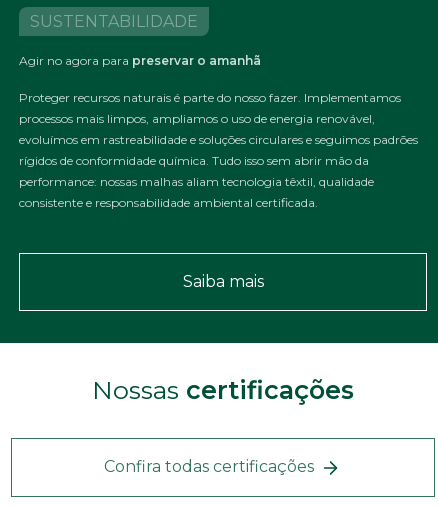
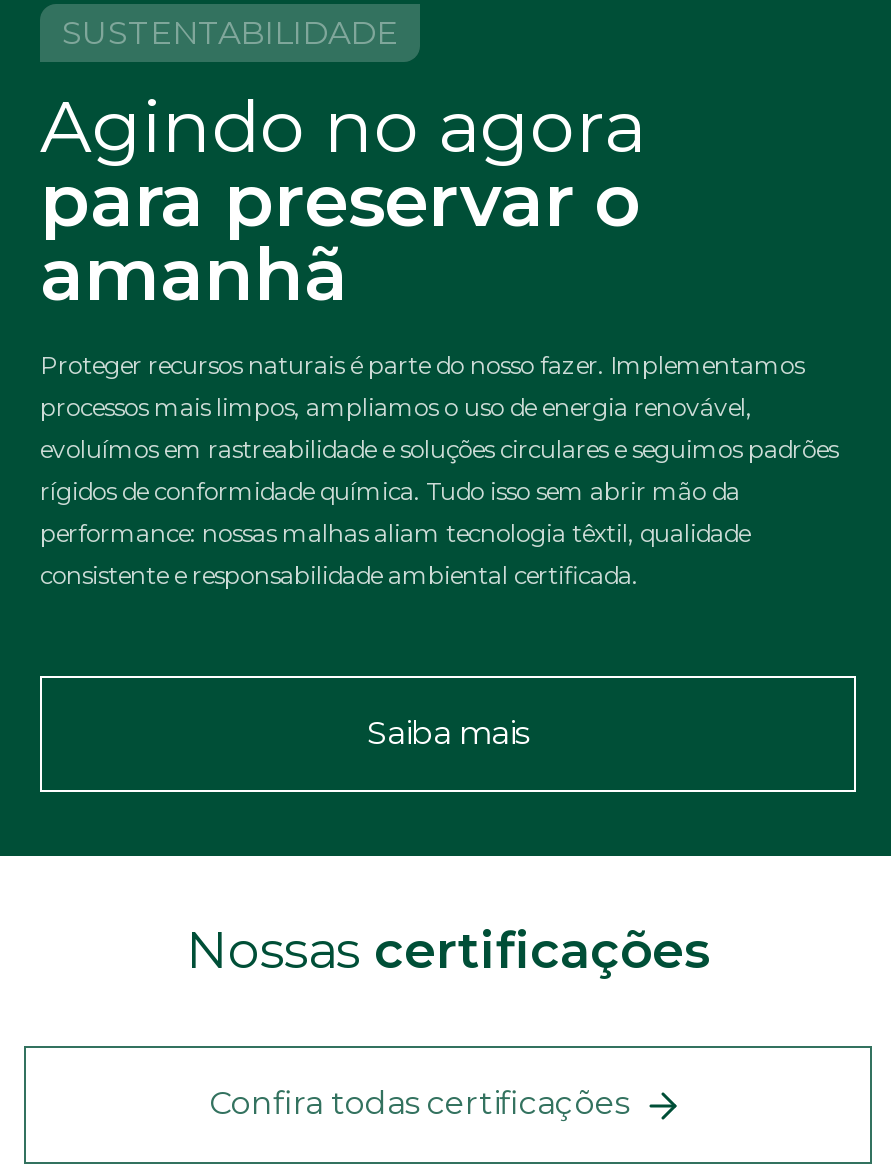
[19,53,261,68] Agir no agora para preservar o amanhã -> [40,82,664,318] Agindo no agora | para preservar o | amanhã

